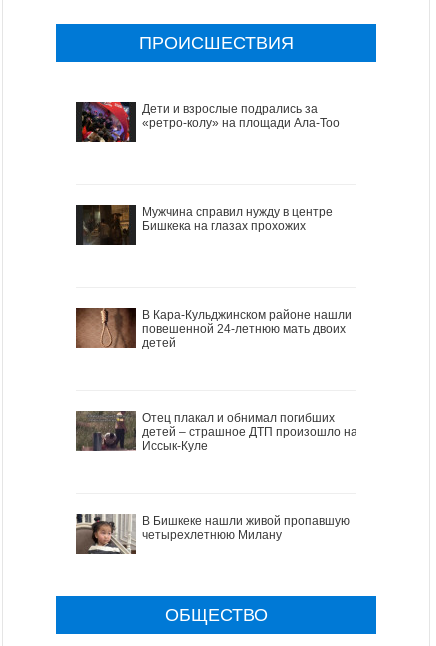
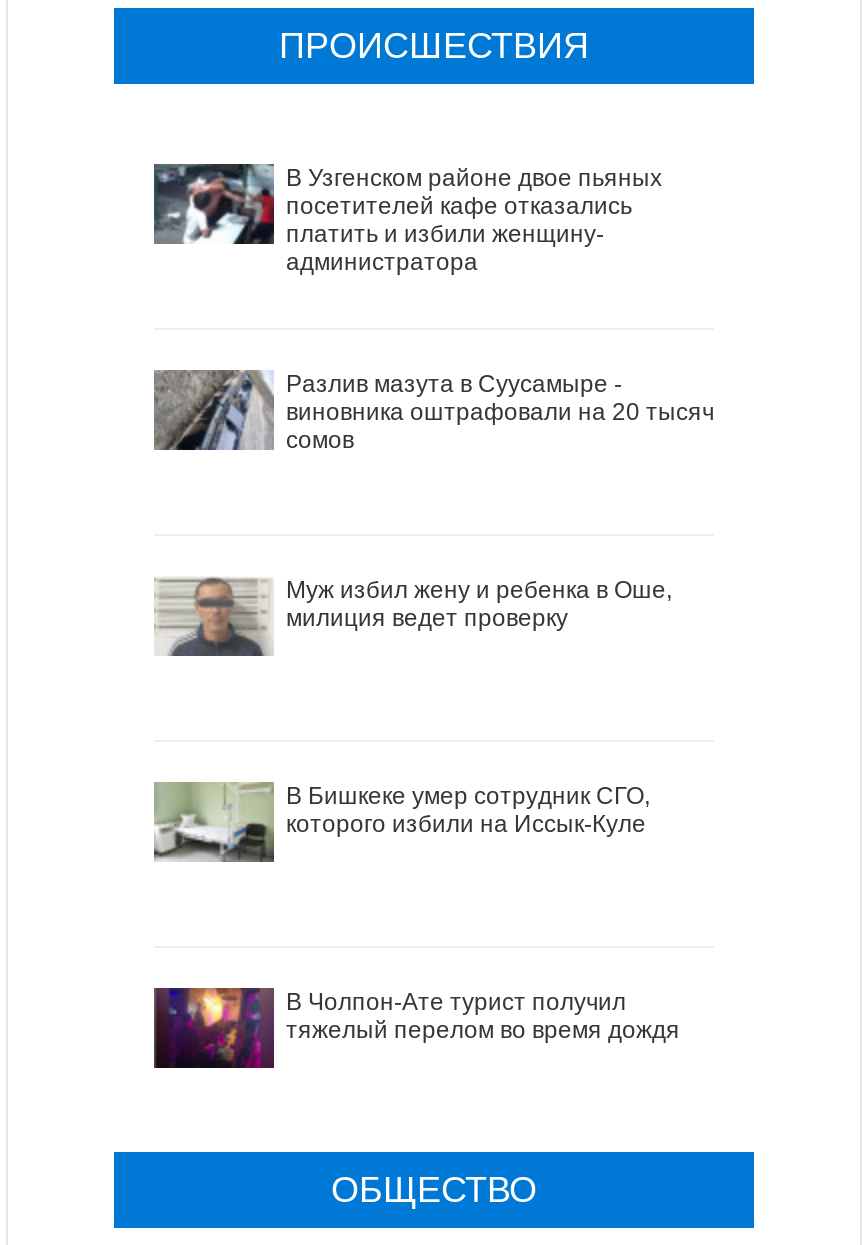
[76,101,340,143] [image] | Дети и взрослые подрались за | «ретро-колу» на площади Ала-Тоо -> [154,162,662,276] [image] | В Узгенском районе двое пьяных | посетителей кафе отказались | платить и избили женщину- | администратора
[76,205,333,246] [image] | Мужчина справил нужду в центре | Бишкека на глазах прохожих -> [154,370,714,454] [image] | Разлив мазута в Суусамыре - | виновника оштрафовали на 20 тысяч | сомов
[75,307,352,350] [image] | В Кара-Кульджинском районе нашли | повешенной 24-летнюю мать двоих | детей -> [154,576,672,658] [image] | Муж избил жену и ребенка в Оше, | милиция ведет проверку
[75,411,358,453] [image] | Отец плакал и обнимал погибших | детей – страшное ДТП произошло на | Иссык-Куле -> [154,782,650,862] [image] | В Бишкеке умер сотрудник СГО, | которого избили на Иссык-Куле
[76,514,350,555] [image] | В Бишкеке нашли живой пропавшую | четырехлетнюю Милану -> [154,988,680,1068] [image] | В Чолпон-Ате турист получил | тяжелый перелом во время дождя

